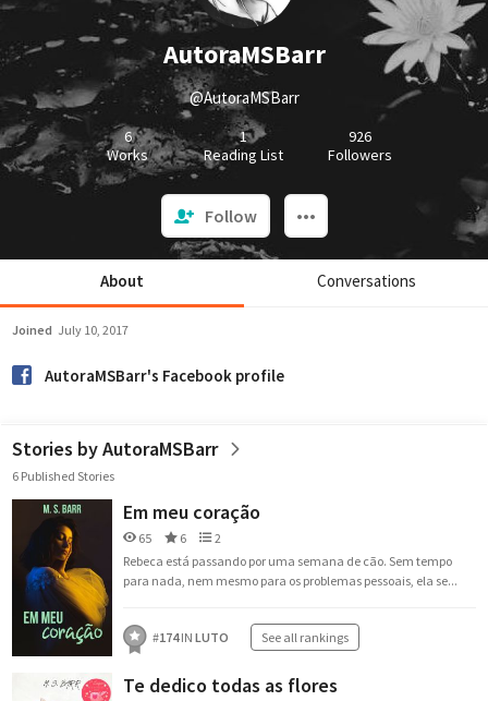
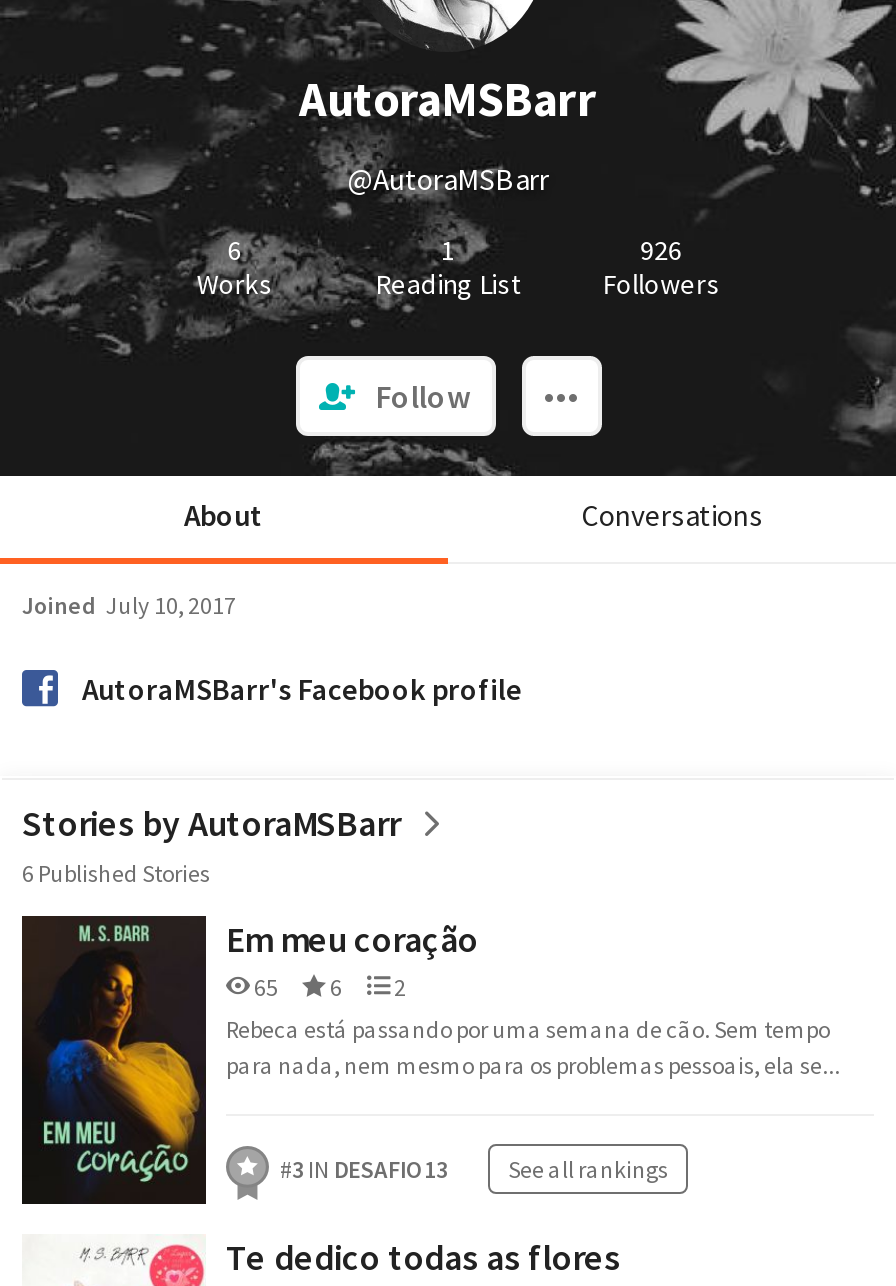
[152,629,349,645] #174 IN LUTO See all rankings -> [280,1154,668,1184] #3 IN DESAFIO13 See all rankings

